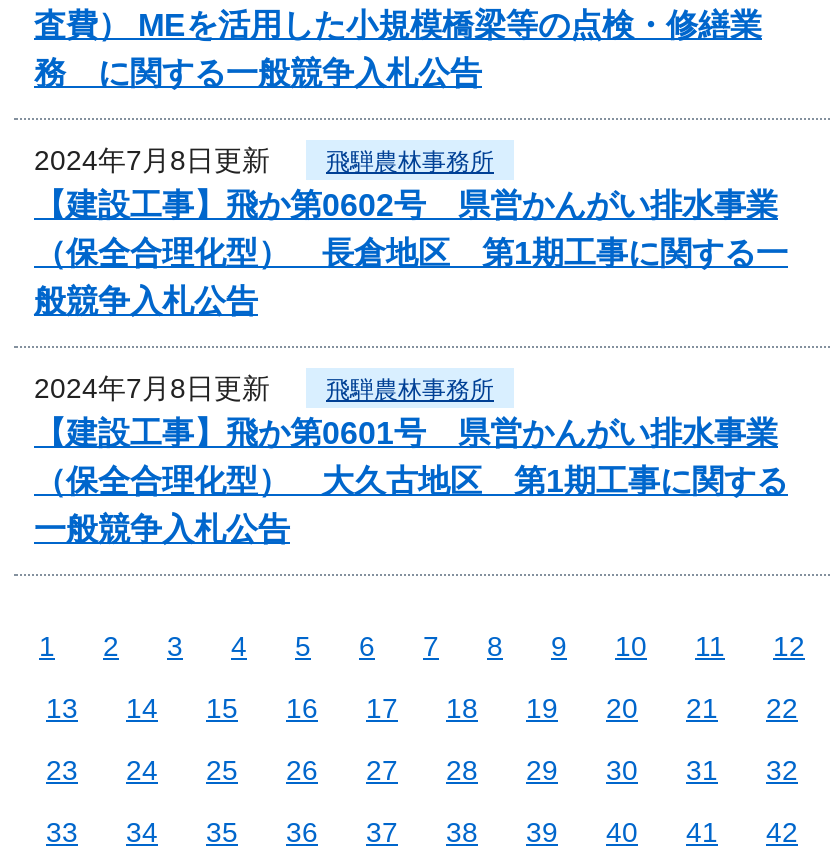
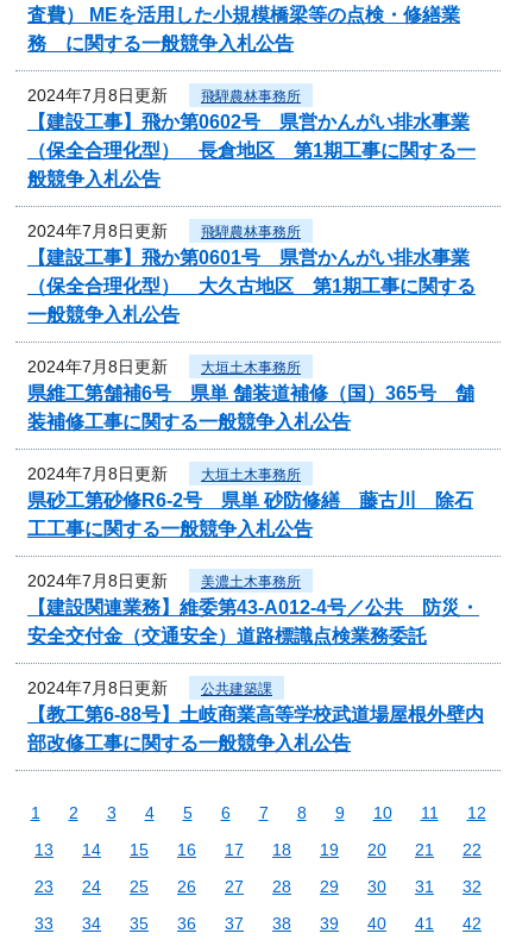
none -> [27,357,484,753] 2024年7月8日更新 | 大垣土木事務所 | 県維工第舗補6号 県単 舗装道補修（国）365号 舗 | 装補修工事に関する一般競争入札公告 | 2024年7月8日更新 | 大垣土木事務所 | 県砂工第砂修R6-2号 県単 砂防修繕 藤古川 除石 | 工工事に関する一般競争入札公告 | 2024年7月8日更新 | 美濃土木事務所 | 【建設関連業務】維委第43-A012-4号／公共 防災・ | 安全交付金（交通安全）道路標識点検業務委託 | 2024年7月8日更新 | 公共建築課 | 【教工第6-88号】土岐商業高等学校武道場屋根外壁内 | 部改修工事に関する一般競争入札公告

